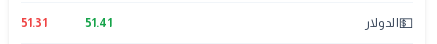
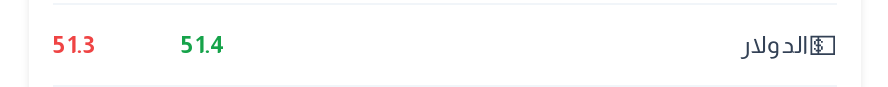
[21,16,47,30] 51.31 -> [53,32,96,60] 51.3
[85,16,112,30] 51.41 -> [181,32,226,60] 51.4

